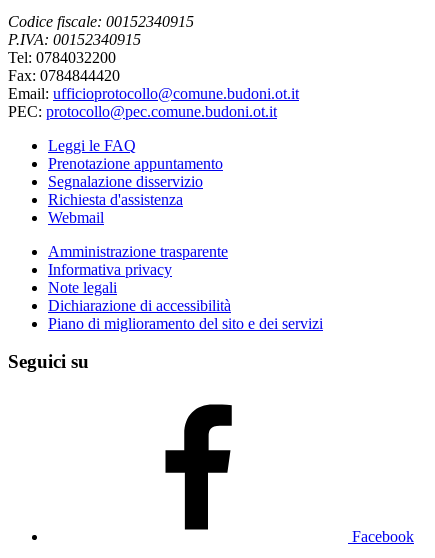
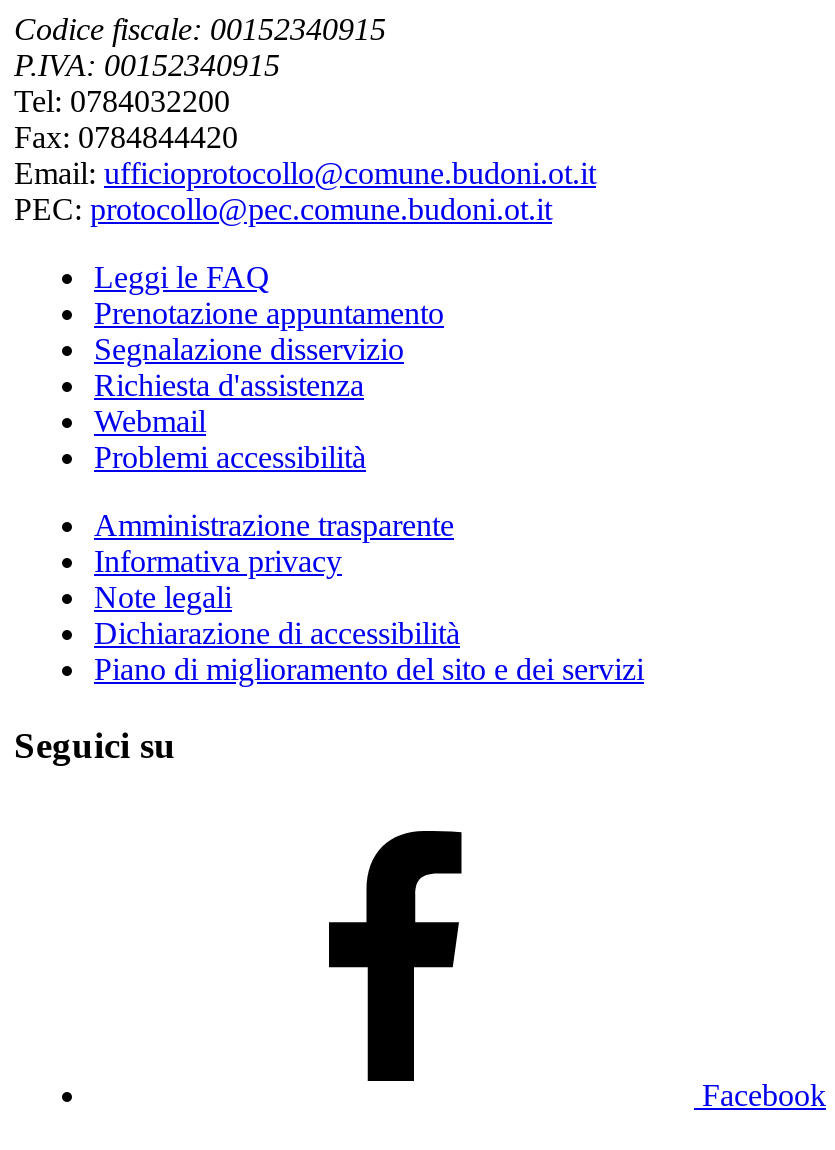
none -> [94,439,366,473] Problemi accessibilità

